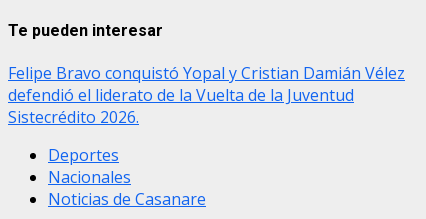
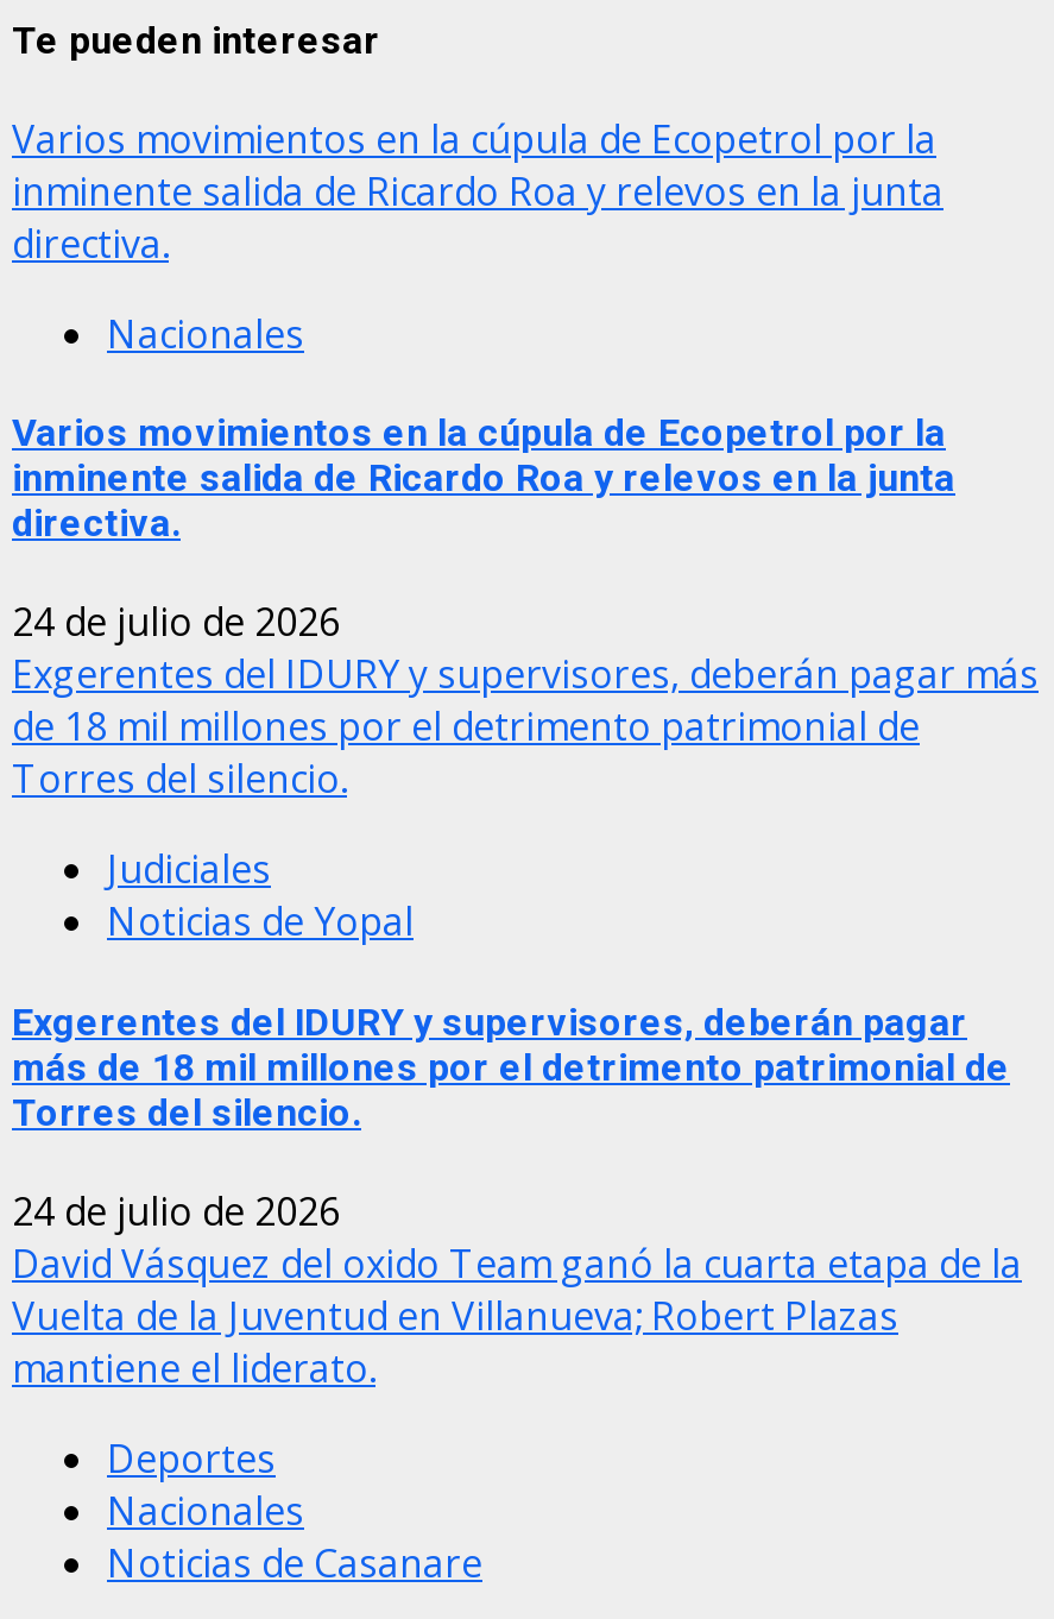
[8,62,405,128] Felipe Bravo conquistó Yopal y Cristian Damián Vélez | defendió el liderato de la Vuelta de la Juventud | Sistecrédito 2026. -> [12,112,1039,1394] Varios movimientos en la cúpula de Ecopetrol por la | inminente salida de Ricardo Roa y relevos en la junta | directiva. | Nacionales | Varios movimientos en la cúpula de Ecopetrol por la | inminente salida de Ricardo Roa y relevos en la junta | directiva. | 24 de julio de 2026 | Exgerentes del IDURY y supervisores, deberán pagar más | de 18 mil millones por el detrimento patrimonial de | Torres del silencio. | Judiciales | Noticias de Yopal | Exgerentes del IDURY y supervisores, deberán pagar | más de 18 mil millones por el detrimento patrimonial de | Torres del silencio. | 24 de julio de 2026 | David Vásquez del oxido Team ganó la cuarta etapa de la | Vuelta de la Juventud en Villanueva; Robert Plazas | mantiene el liderato.

